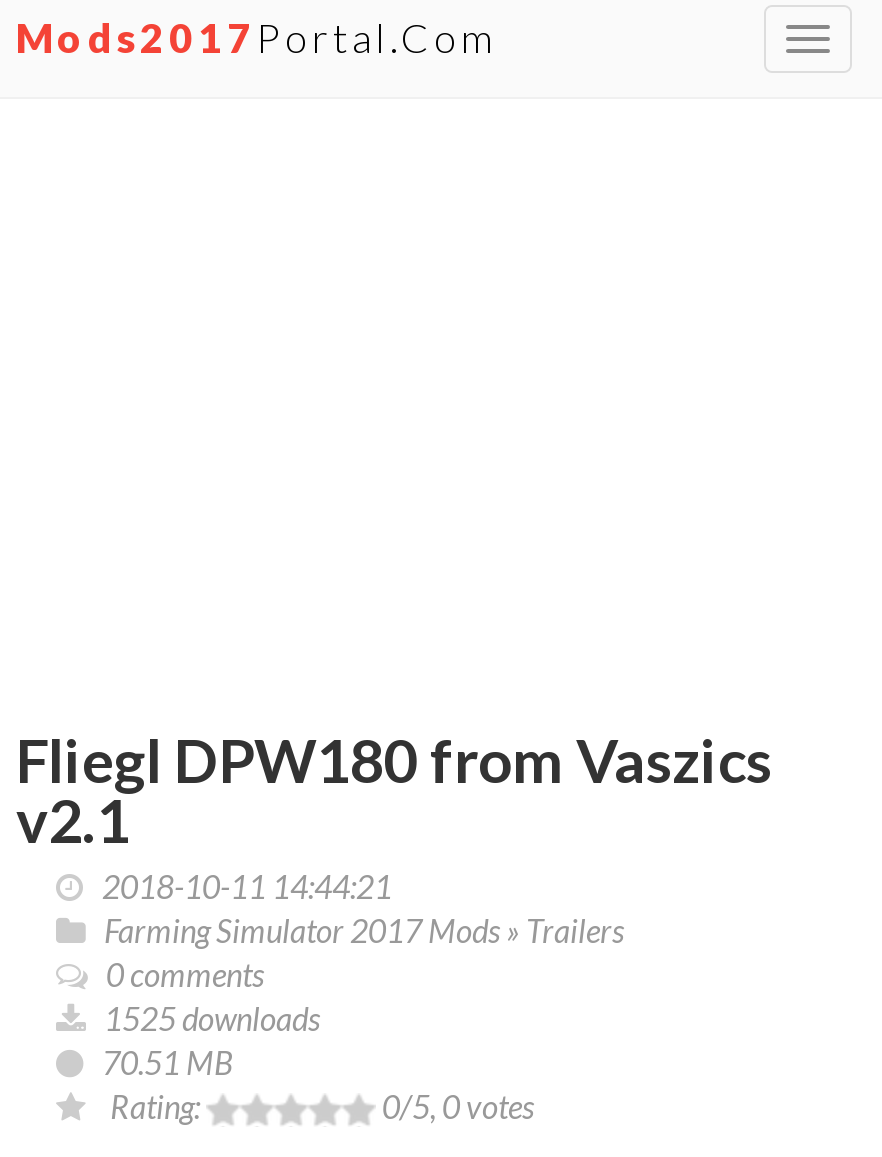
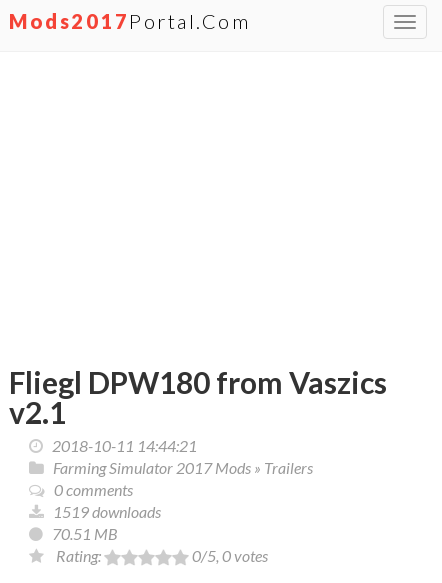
[104,999,320,1037] 1525 downloads -> [53,502,161,521] 1519 downloads

